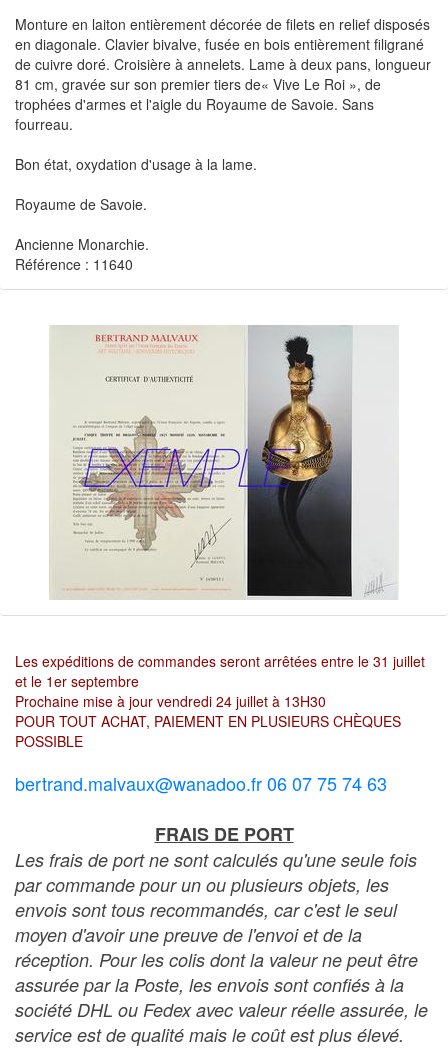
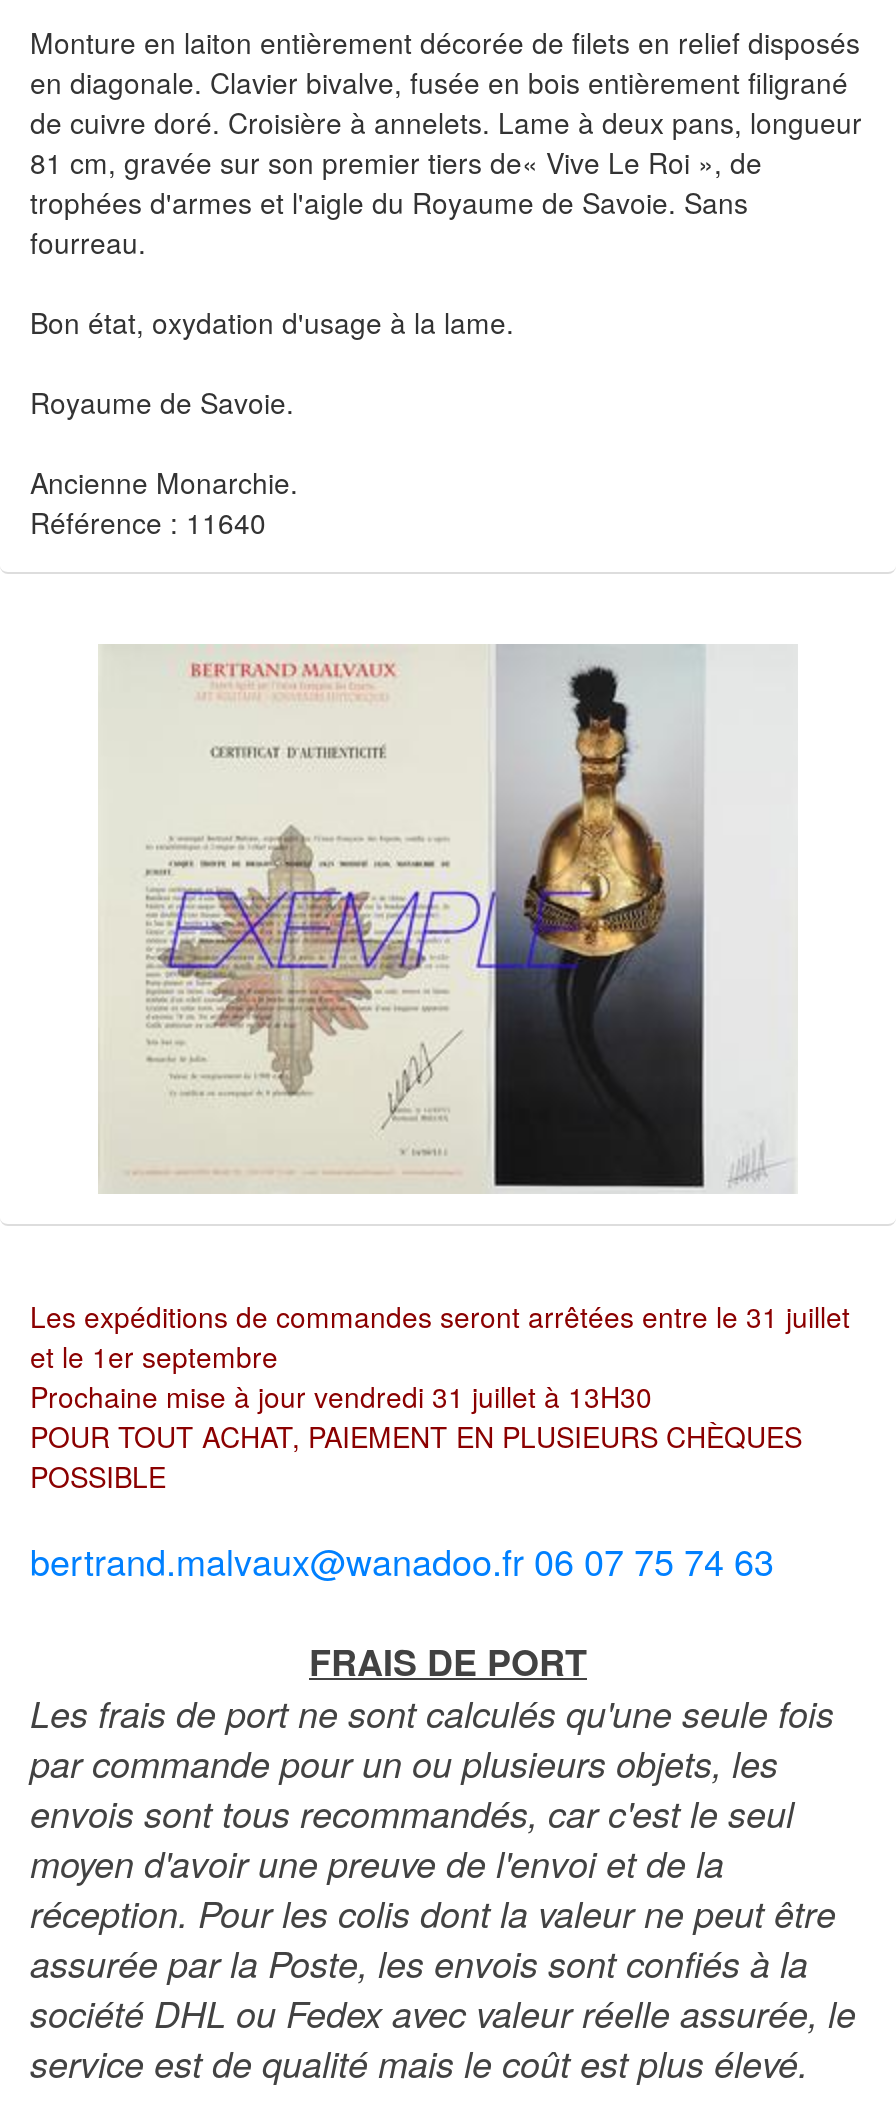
[15,691,326,711] Prochaine mise à jour vendredi 24 juillet à 13H30 -> [30,1376,652,1416] Prochaine mise à jour vendredi 31 juillet à 13H30

